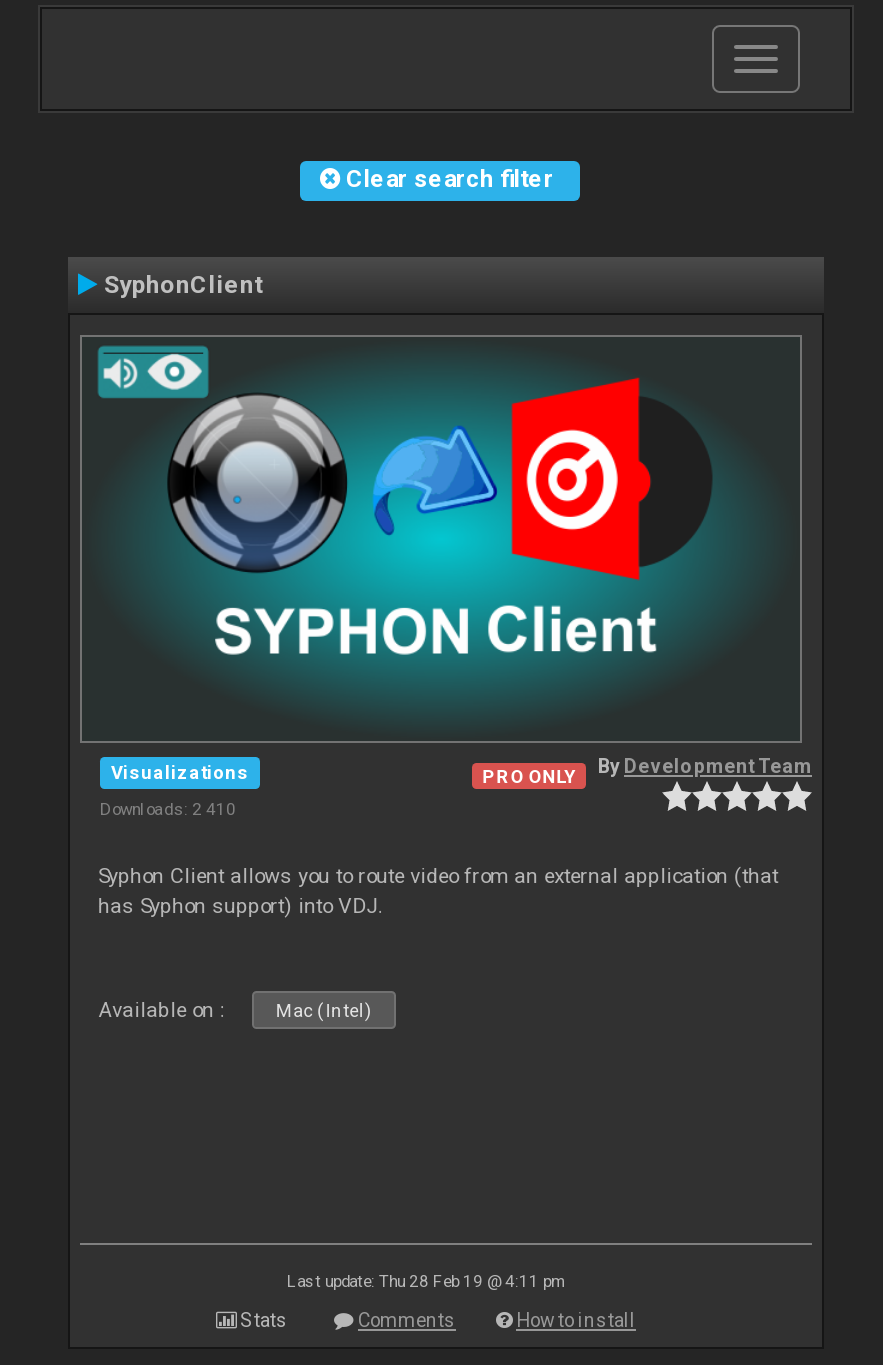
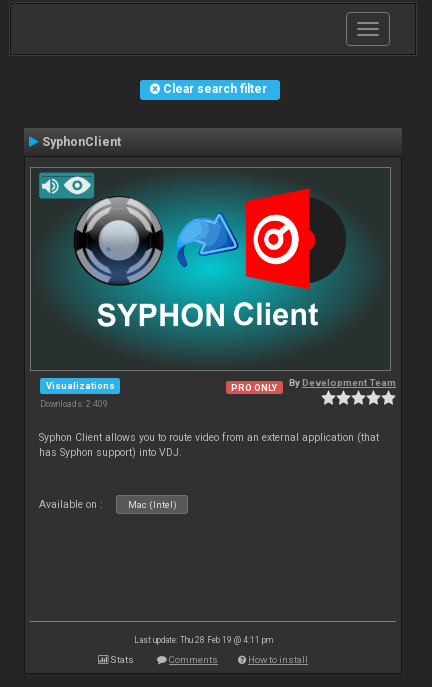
[100,798,236,818] Downloads: 2 410 -> [40,399,108,409] Downloads: 2 409

